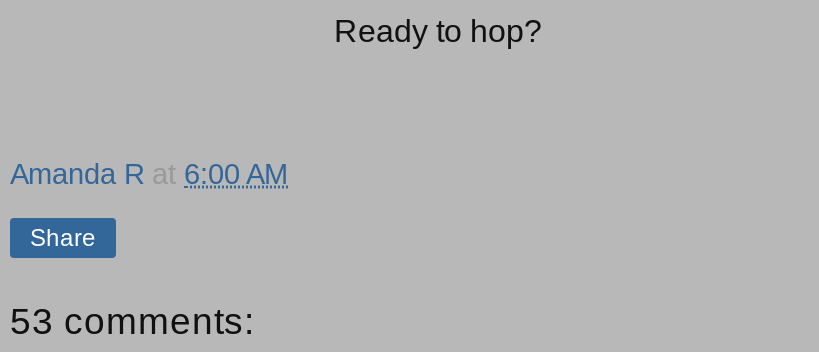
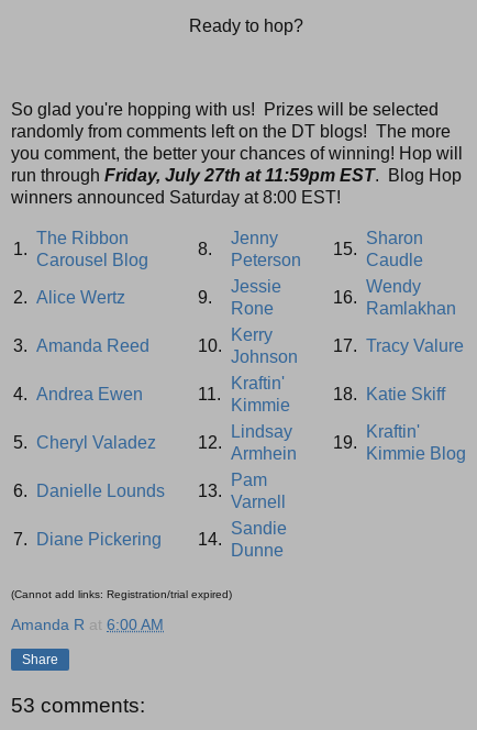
none -> [11,100,463,259] So glad you're hopping with us! Prizes will be selected | randomly from comments left on the DT blogs! The more | you comment, the better your chances of winning! Hop will | run through Friday, July 27th at 11:59pm EST. Blog Hop | winners announced Saturday at 8:00 EST! | 1.
none -> [11,519,287,600] Sandie | Dunne | (Cannot add links: Registration/trial expired)
none -> [13,229,423,307] Sharon | Caudle | 2. Alice Wertz | 9.
none -> [13,277,456,356] Wendy | Ramlakhan | 3. Amanda Reed | 10.
none -> [13,337,464,404] 17. Tracy Valure | 4. Andrea Ewen | 11.
none -> [13,385,445,452] 18. Katie Skiff | 5. Cheryl Valadez | 12.
none -> [13,423,466,501] Kraftin' | Kimmie Blog | 6. Danielle Lounds | 13.
none -> [13,471,286,549] Pam | Varnell | 7. Diane Pickering | 14.
none -> [36,229,148,270] The Ribbon | Carousel Blog
none -> [198,240,217,259] 8.
none -> [231,229,301,270] Jenny | Peterson
none -> [231,277,281,318] Jessie | Rone
none -> [231,326,298,367] Kerry | Johnson
none -> [231,374,290,415] Kraftin' | Kimmie
none -> [231,423,297,463] Lindsay | Armhein
none -> [333,240,362,259] 15.
none -> [333,288,362,307] 16.
none -> [333,434,362,452] 19.

